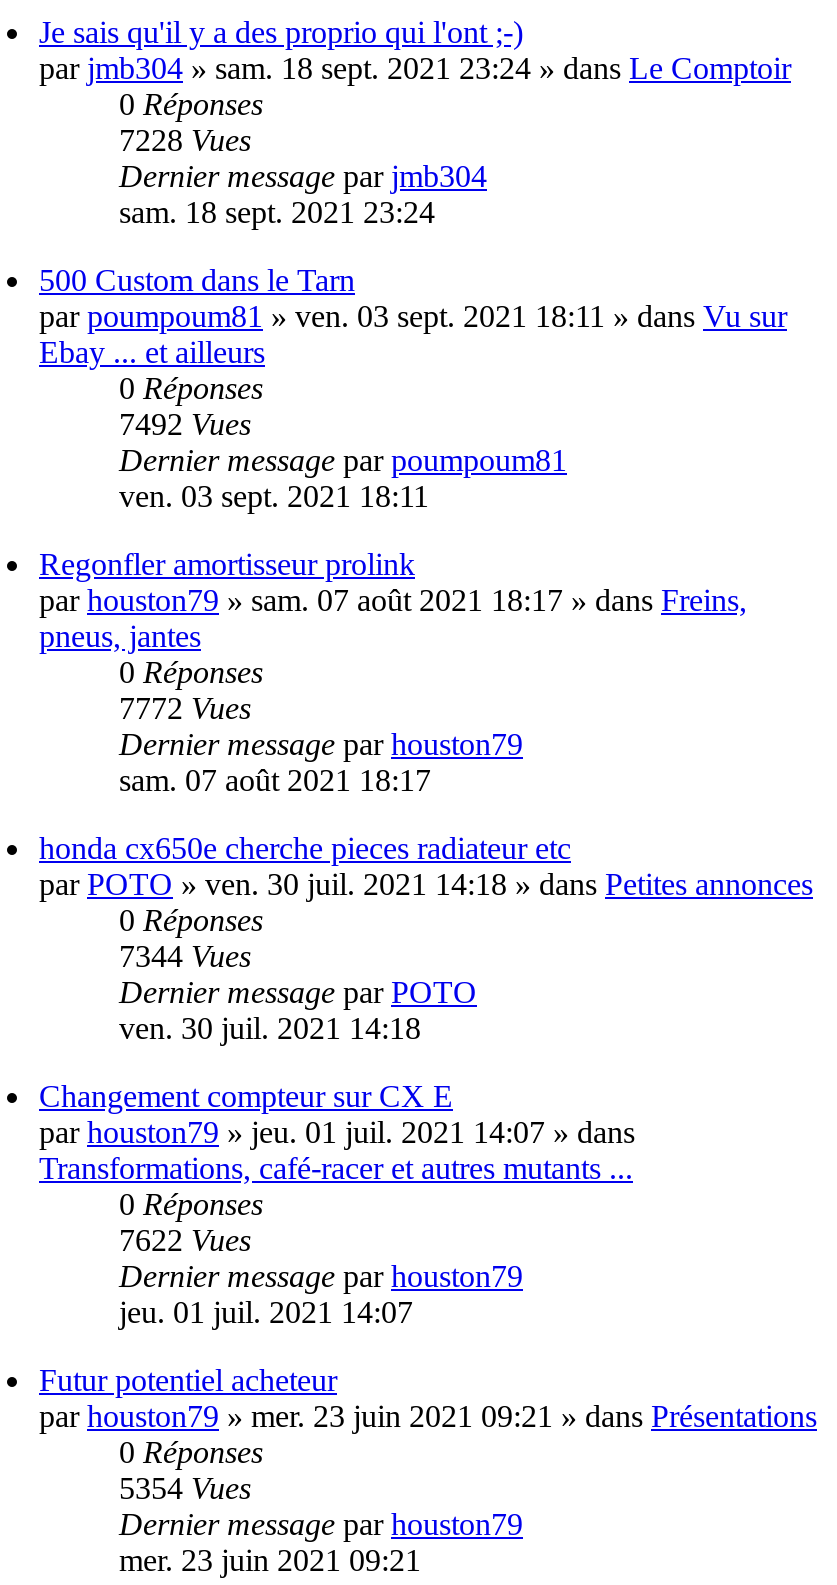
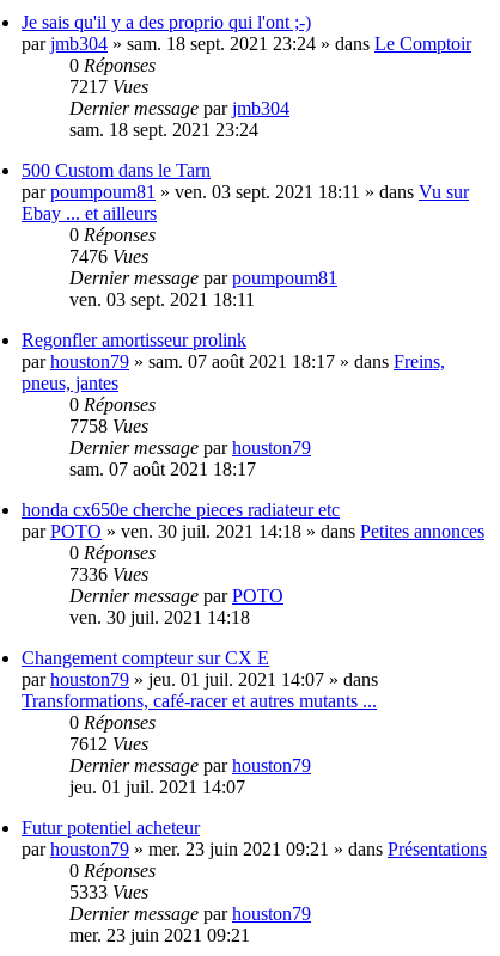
[119,123,251,157] 7228 Vues -> [69,76,148,97] 7217 Vues
[119,407,251,441] 7492 Vues -> [69,246,148,266] 7476 Vues
[119,691,251,725] 7772 Vues -> [69,416,148,436] 7758 Vues
[119,939,251,973] 7344 Vues -> [69,564,148,584] 7336 Vues
[119,1223,251,1257] 7622 Vues -> [69,734,148,754] 7612 Vues
[119,1471,251,1505] 5354 Vues -> [69,882,148,902] 5333 Vues

